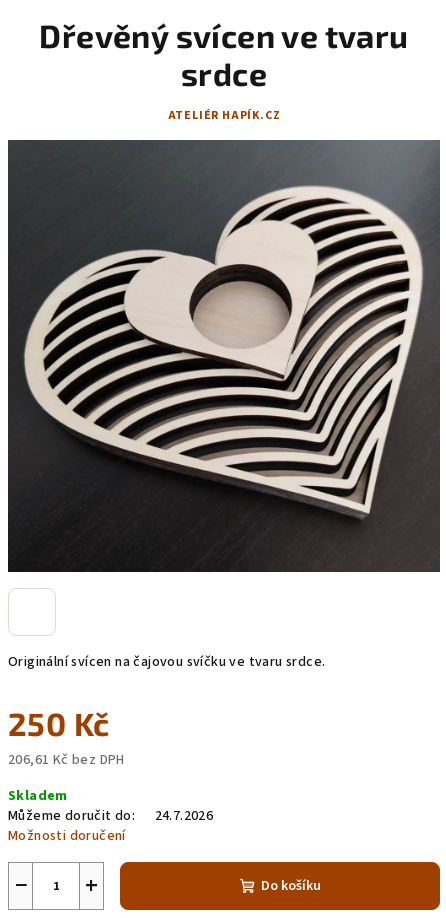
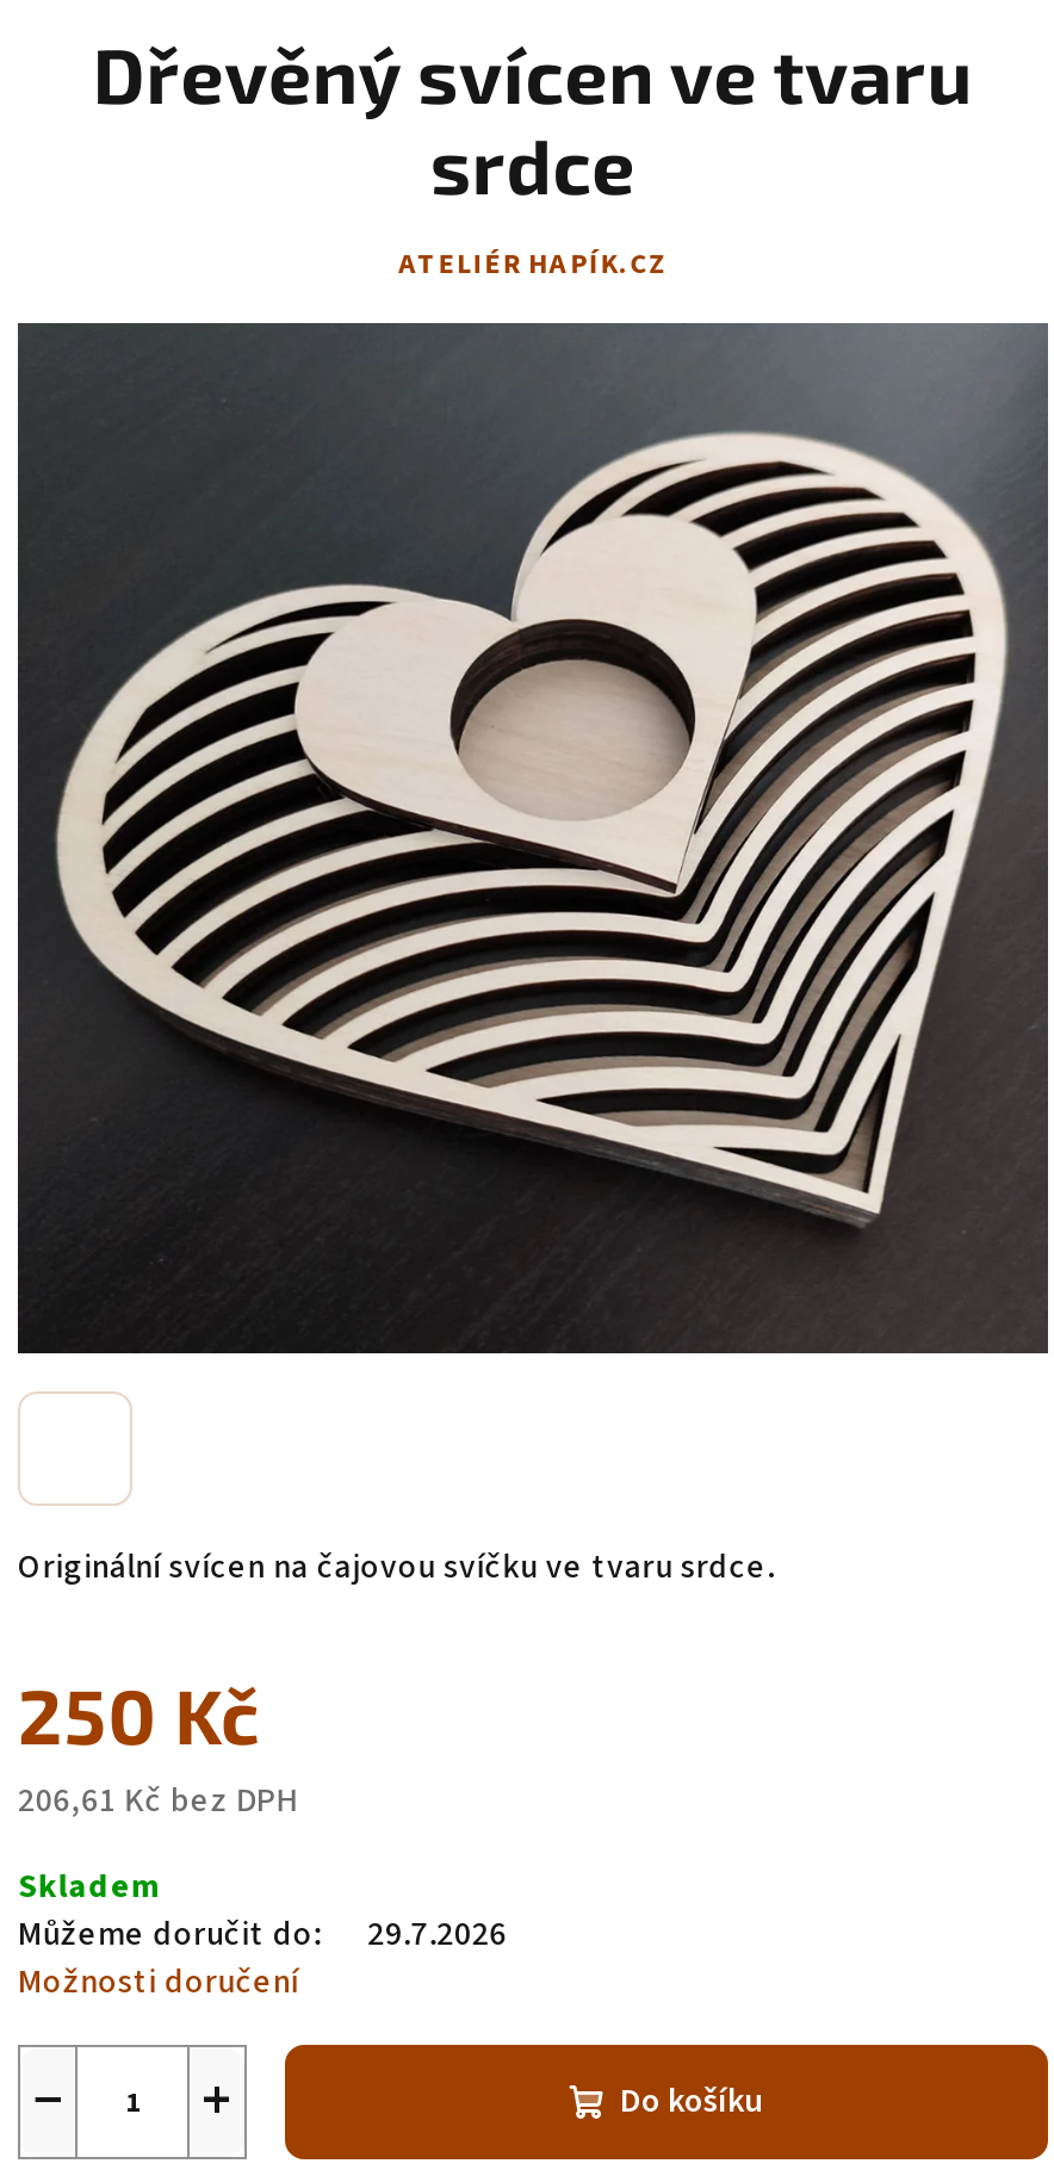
[8,806,213,826] Můžeme doručit do: 24.7.2026 -> [18,1911,507,1959] Můžeme doručit do: 29.7.2026

